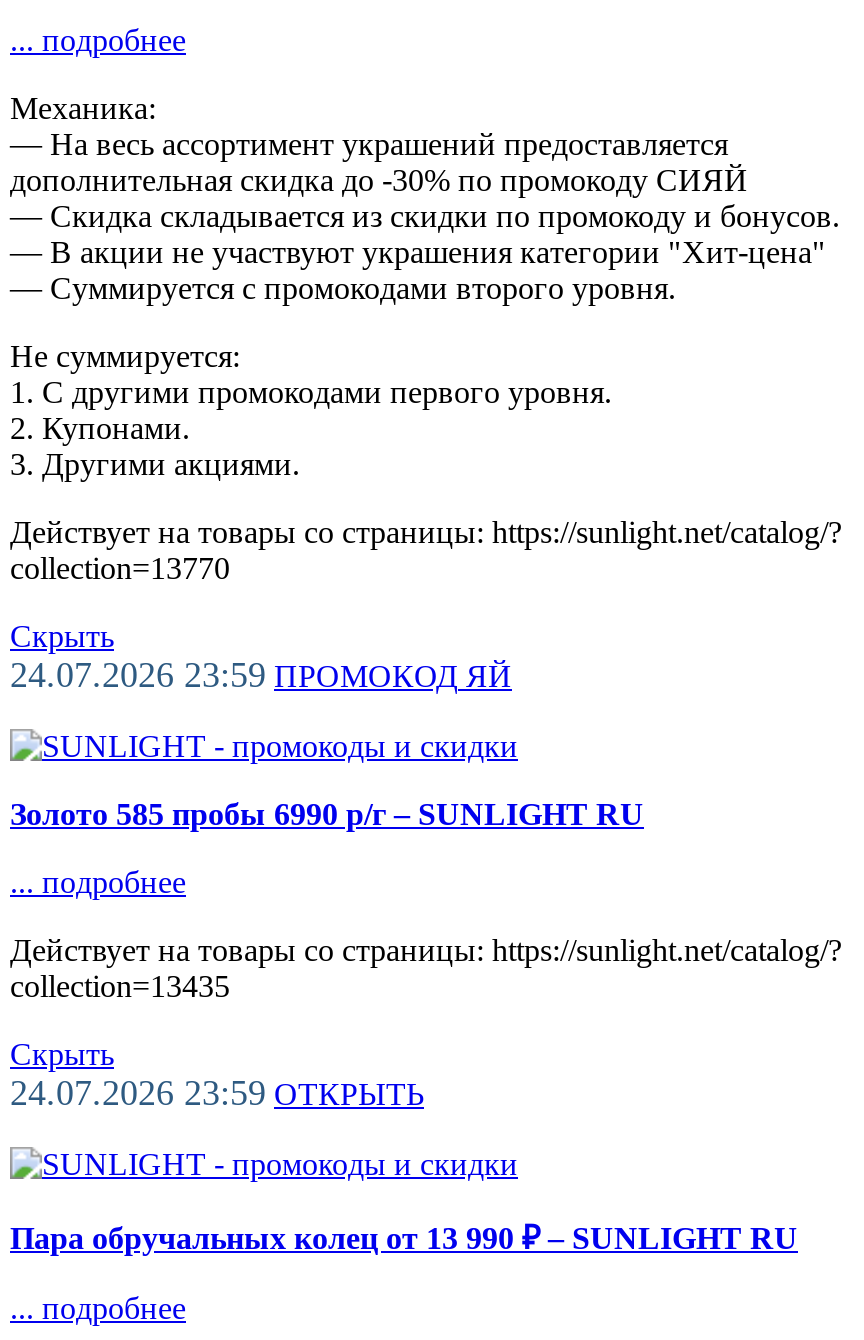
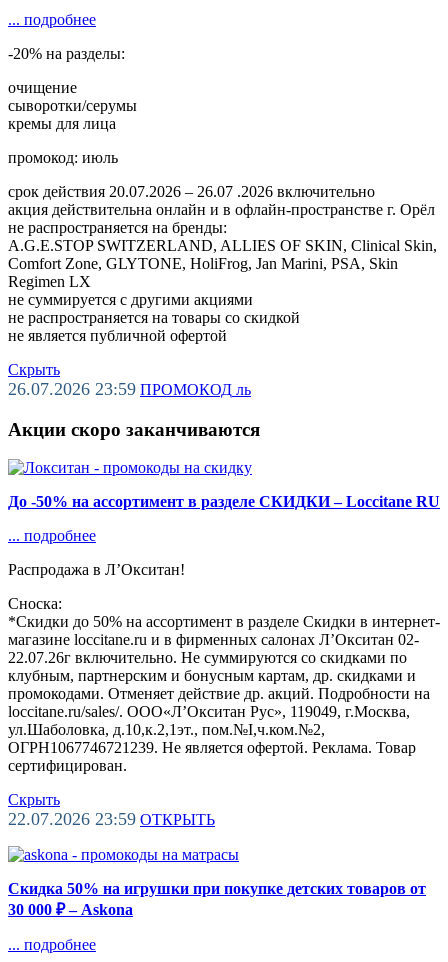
[10,92,842,586] Механика: | — На весь ассортимент украшений предоставляется | дополнительная скидка до -30% по промокоду СИЯЙ | — Скидка складывается из скидки по промокоду и бонусов. | — В акции не участвуют украшения категории "Хит-цена" | — Суммируется с промокодами второго уровня. | Не суммируется: | 1. С другими промокодами первого уровня. | 2. Купонами. | 3. Другими акциями. | Действует на товары со страницы: https://sunlight.net/catalog/? | collection=13770 -> [8,45,437,344] -20% на разделы: | очищение | сыворотки/серумы | кремы для лица | промокод: июль | срок действия 20.07.2026 – 26.07 .2026 включительно | акция действительна онлайн и в офлайн-пространстве г. Орёл | не распространяется на бренды: | A.G.E.STOP SWITZERLAND, ALLIES OF SKIN, Clinical Skin, | Comfort Zone, GLYTONE, HoliFrog, Jan Marini, PSA, Skin | Regimen LX | не суммируется с другими акциями | не распространяется на товары со скидкой | не является публичной офертой
[10,656,512,696] 24.07.2026 23:59 ПРОМОКОД ЯЙ -> [8,379,260,440] 26.07.2026 23:59 ПРОМОКОД ль | Акции скоро заканчиваются
[10,798,644,832] Золото 585 пробы 6990 р/г – SUNLIGHT RU -> [8,493,440,510] До -50% на ассортимент в разделе СКИДКИ – Loccitane RU
[10,934,842,1004] Действует на товары со страницы: https://sunlight.net/catalog/? | collection=13435 -> [8,561,440,774] Распродажа в Л’Окситан! | Сноска: | *Скидки до 50% на ассортимент в разделе Скидки в интернет- | магазине loccitane.ru и в фирменных салонах Л’Окситан 02- | 22.07.26г включительно. Не суммируются со скидками по | клубным, партнерским и бонусным картам, др. скидками и | промокодами. Отменяет действие др. акций. Подробности на | loccitane.ru/sales/. ООО«Л’Окситан Рус», 119049, г.Москва, | ул.Шаболовка, д.10,к.2,1эт., пом.№I,ч.ком.№2, | ОГРН1067746721239. Не является офертой. Реклама. Товар | сертифицирован.
[10,1074,424,1114] 24.07.2026 23:59 ОТКРЫТЬ -> [8,809,215,829] 22.07.2026 23:59 ОТКРЫТЬ
[10,1222,798,1256] Пара обручальных колец от 13 990 ₽ – SUNLIGHT RU -> [8,880,426,918] Скидка 50% на игрушки при покупке детских товаров от | 30 000 ₽ – Askona

